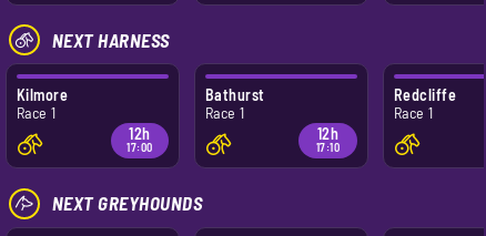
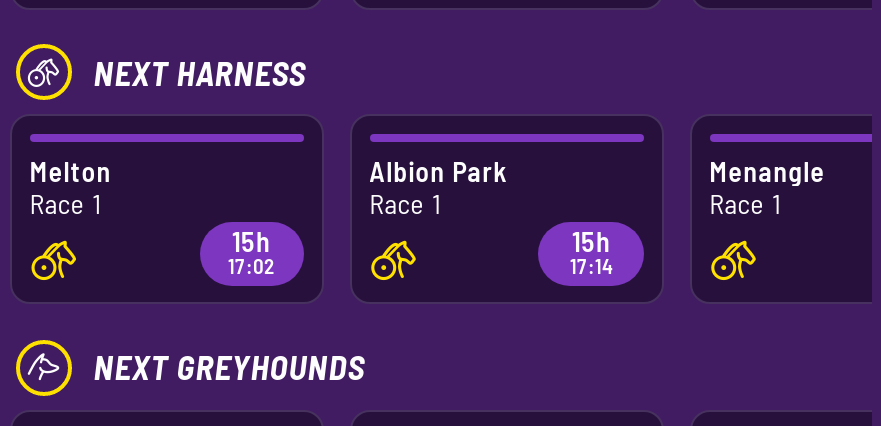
[16,85,68,104] Kilmore -> [30,154,112,188] Melton
[205,85,265,104] Bathurst -> [369,154,508,188] Albion Park
[393,85,456,104] Redcliffe -> [709,154,825,188] Menangle
[126,124,153,154] 12h | 17:00 -> [228,223,275,278] 15h | 17:02
[316,124,340,154] 12h | 17:10 -> [570,223,613,278] 15h | 17:14

